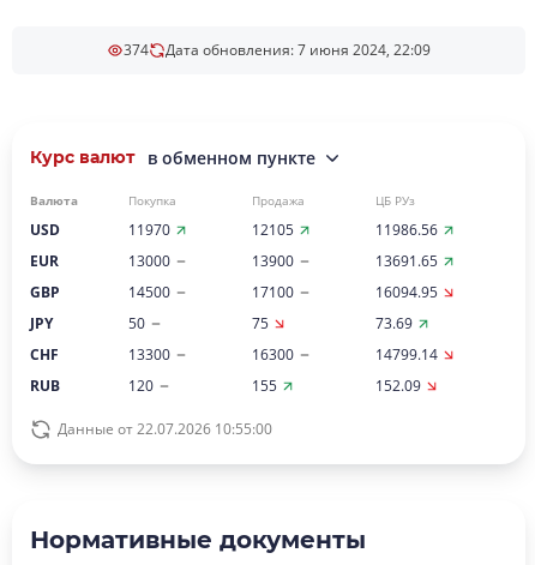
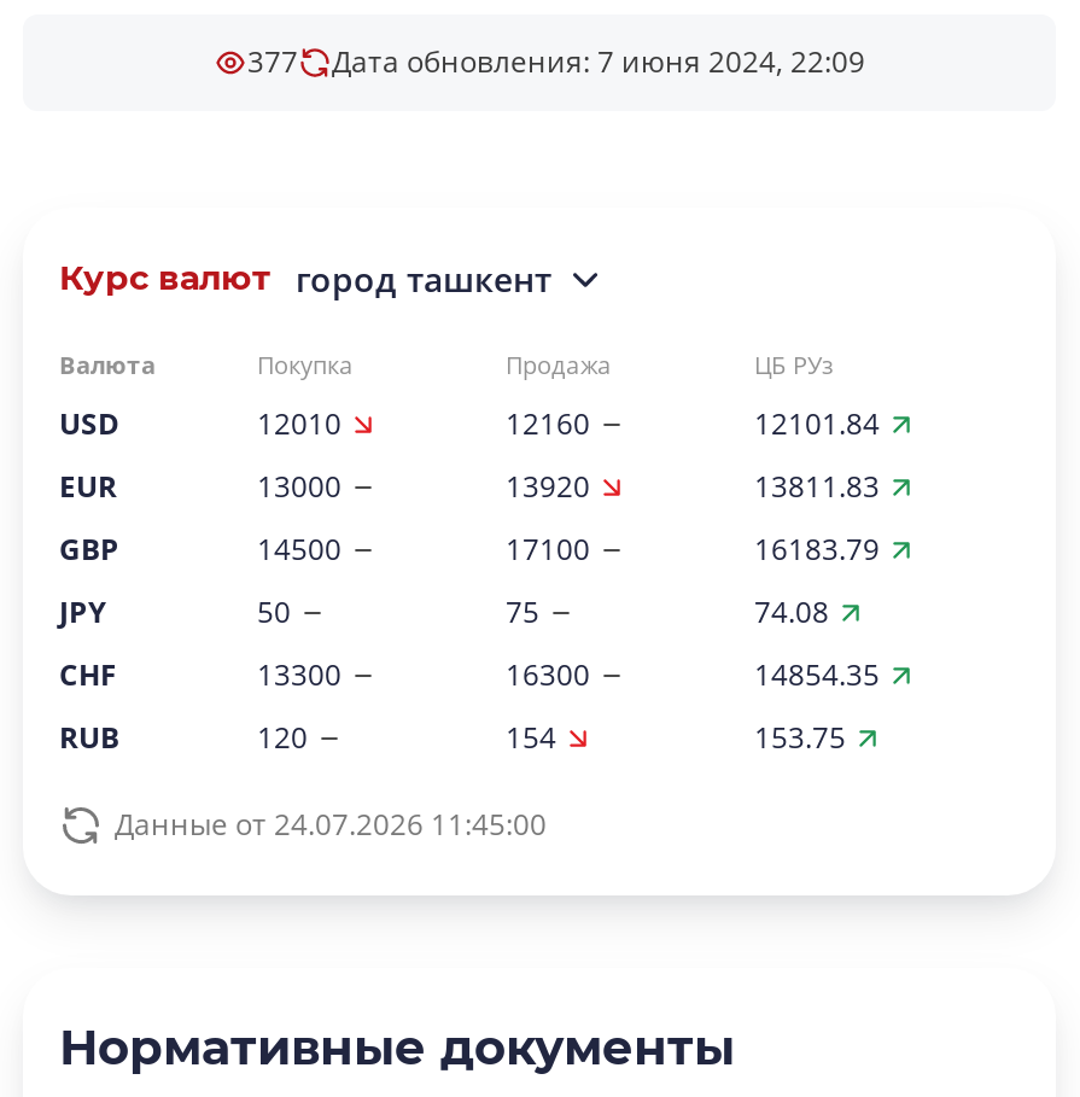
[124,40,431,60] 374 Дата обновления: 7 июня 2024, 22:09 -> [247,41,865,82] 377 Дата обновления: 7 июня 2024, 22:09
[148,146,315,169] в обменном пункте -> [296,256,551,302] город ташкент
[128,219,170,239] 11970 -> [257,402,341,443] 12010
[252,219,294,239] 12105 -> [506,402,590,443] 12160
[375,219,438,239] 11986.56 -> [754,402,880,443] 12101.84
[252,250,294,271] 13900 -> [506,465,590,506] 13920
[375,250,438,271] 13691.65 -> [754,465,880,506] 13811.83
[375,281,438,302] 16094.95 -> [754,528,880,569] 16183.79
[375,313,413,333] 73.69 -> [754,590,829,631] 74.08
[375,344,438,364] 14799.14 -> [754,653,880,694] 14854.35
[252,375,277,395] 155 -> [506,716,556,757] 154
[375,375,421,395] 152.09 -> [754,716,846,757] 153.75
[58,419,272,439] Данные от 22.07.2026 10:55:00 -> [115,804,547,845] Данные от 24.07.2026 11:45:00

